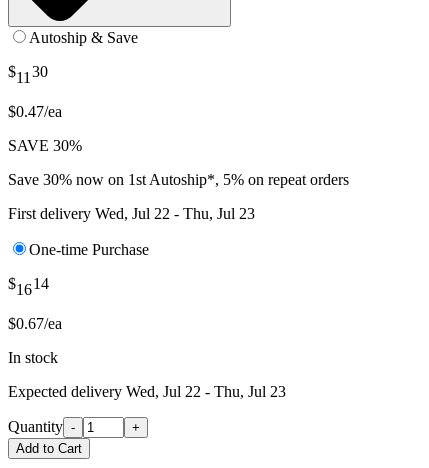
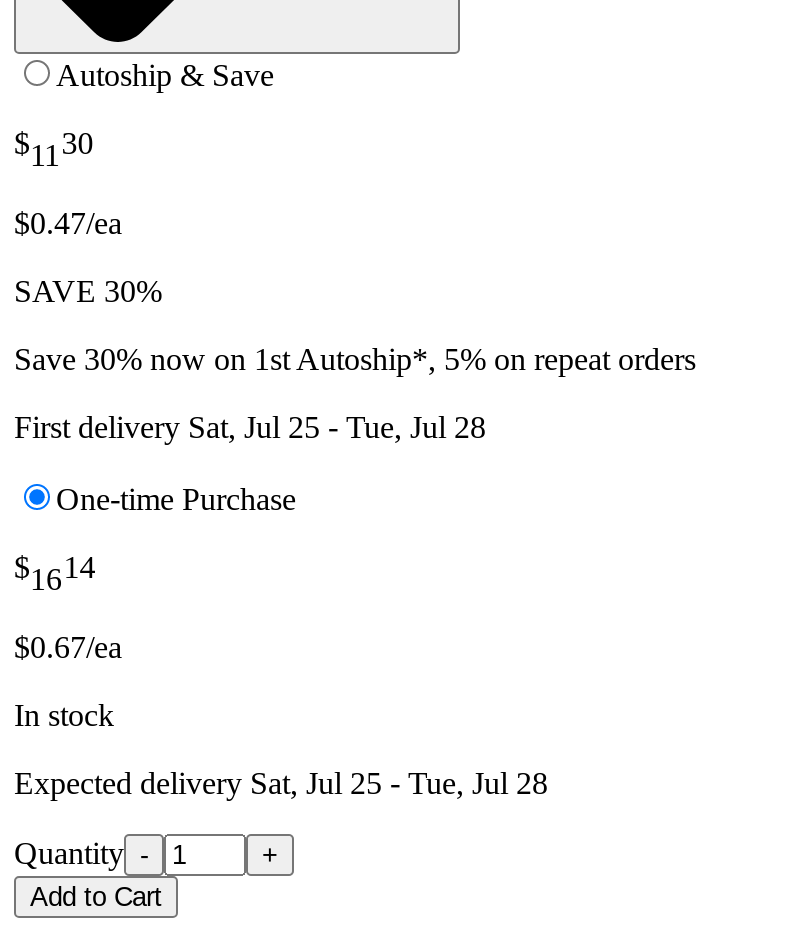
[8,205,255,222] First delivery Wed, Jul 22 - Thu, Jul 23 -> [14,410,486,444] First delivery Sat, Jul 25 - Tue, Jul 28
[8,383,286,400] Expected delivery Wed, Jul 22 - Thu, Jul 23 -> [14,767,548,801] Expected delivery Sat, Jul 25 - Tue, Jul 28

